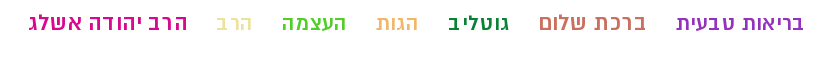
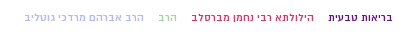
[28,11,188,37] הרב יהודה אשלג -> [23,11,143,24] הרב אברהם מרדכי גוטליב
[282,11,648,37] ברכת שלום | גוטליב | הגות | העצמה -> [190,11,313,24] הילולתא רבי נחמן מברסלב

